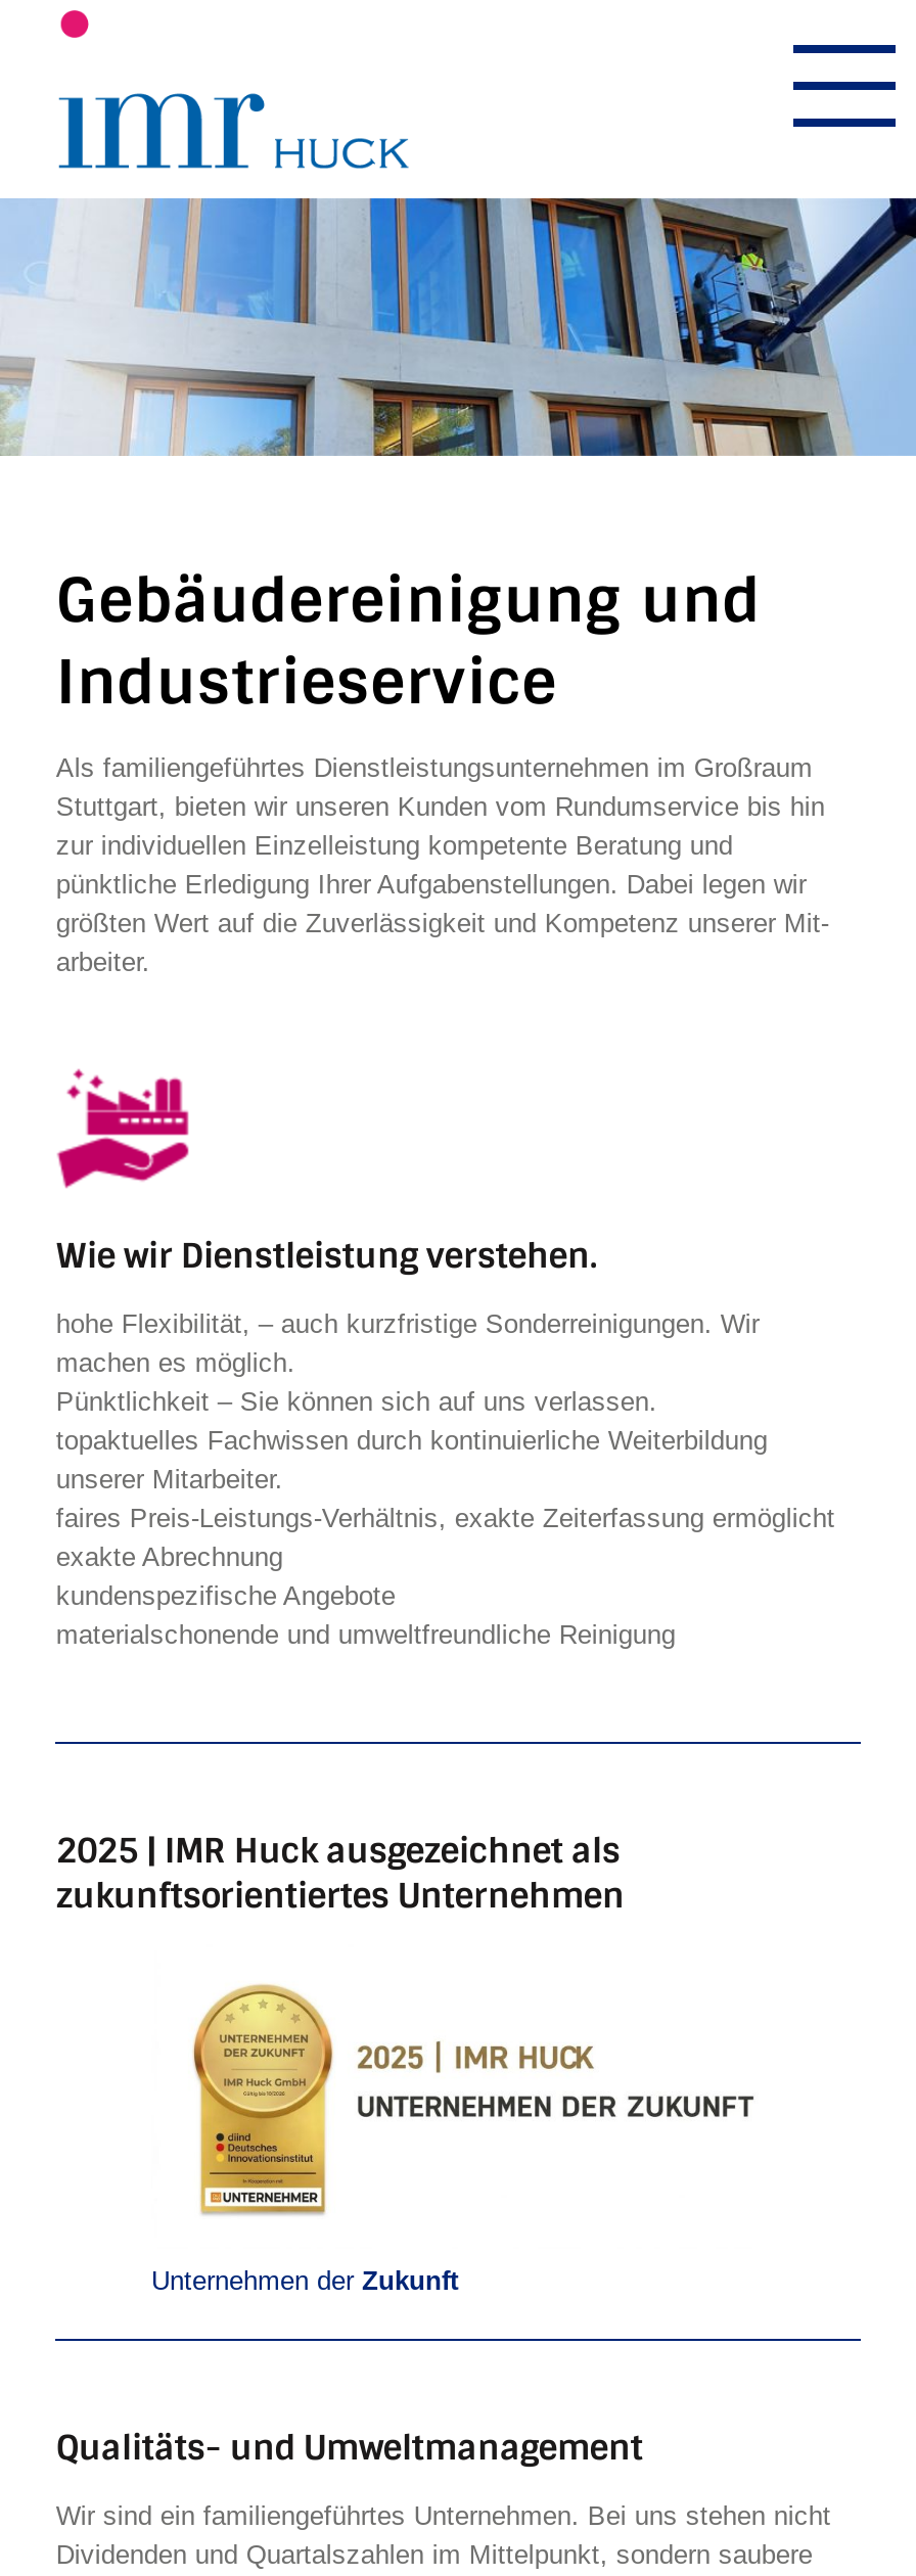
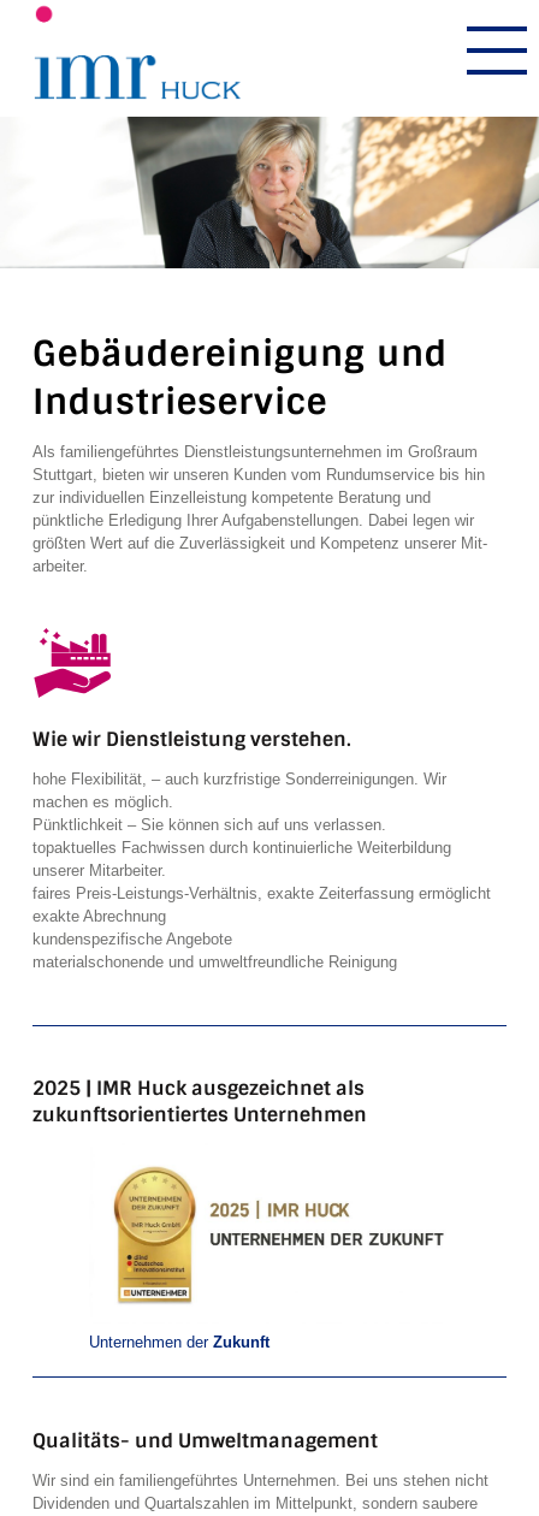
[6,196,910,458] [image] -> [4,116,535,270] [image]

